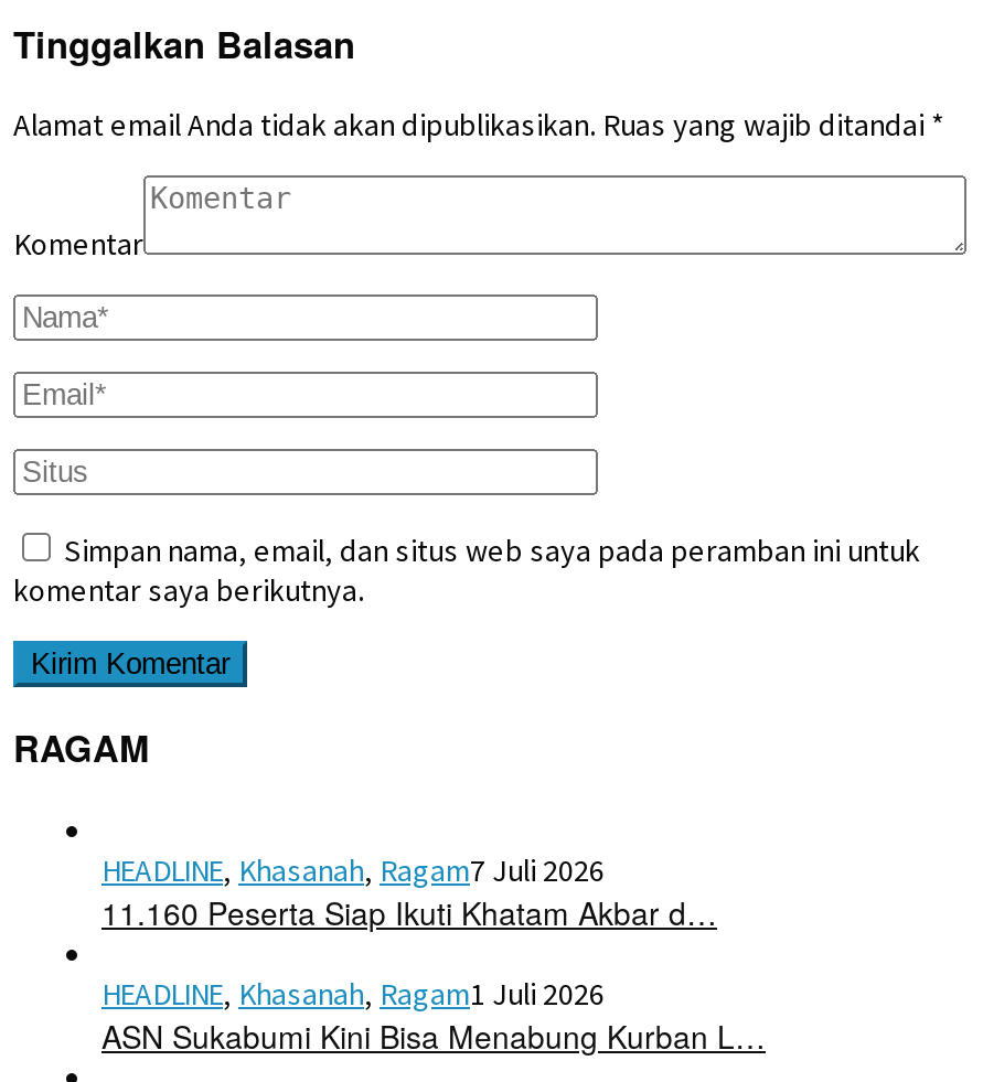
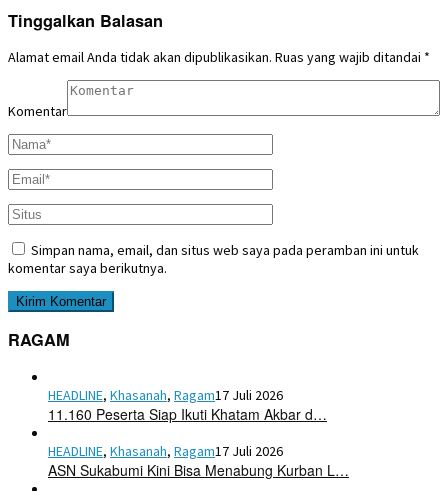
[101,850,605,890] HEADLINE, Khasanah, Ragam7 Juli 2026 -> [48,386,283,404] HEADLINE, Khasanah, Ragam17 Juli 2026
[101,973,605,1013] HEADLINE, Khasanah, Ragam1 Juli 2026 -> [48,442,283,460] HEADLINE, Khasanah, Ragam17 Juli 2026

